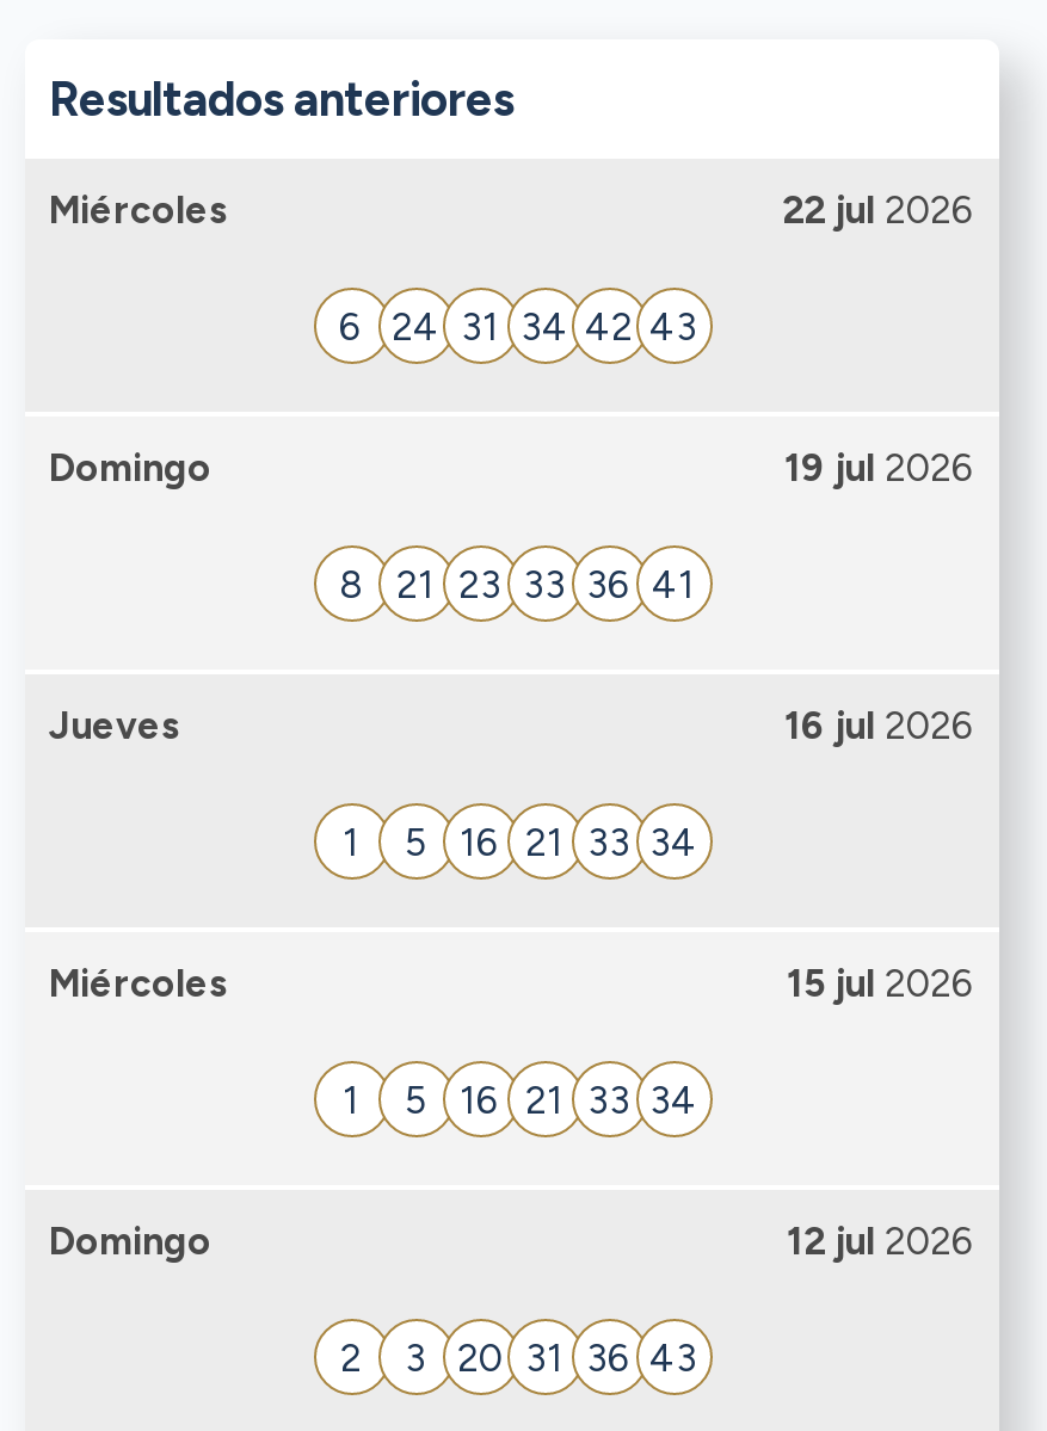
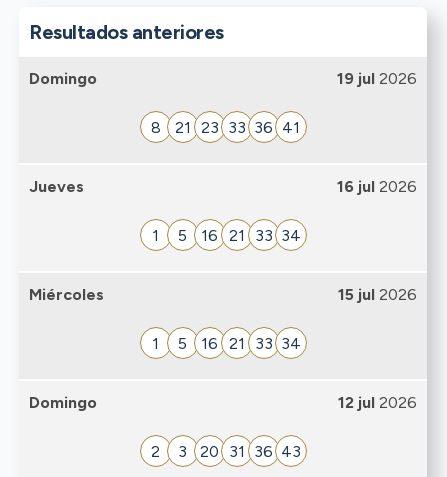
[49,187,975,350] Miércoles | 22 jul 2026 | 6 | 24 31 34 42 43 -> none

